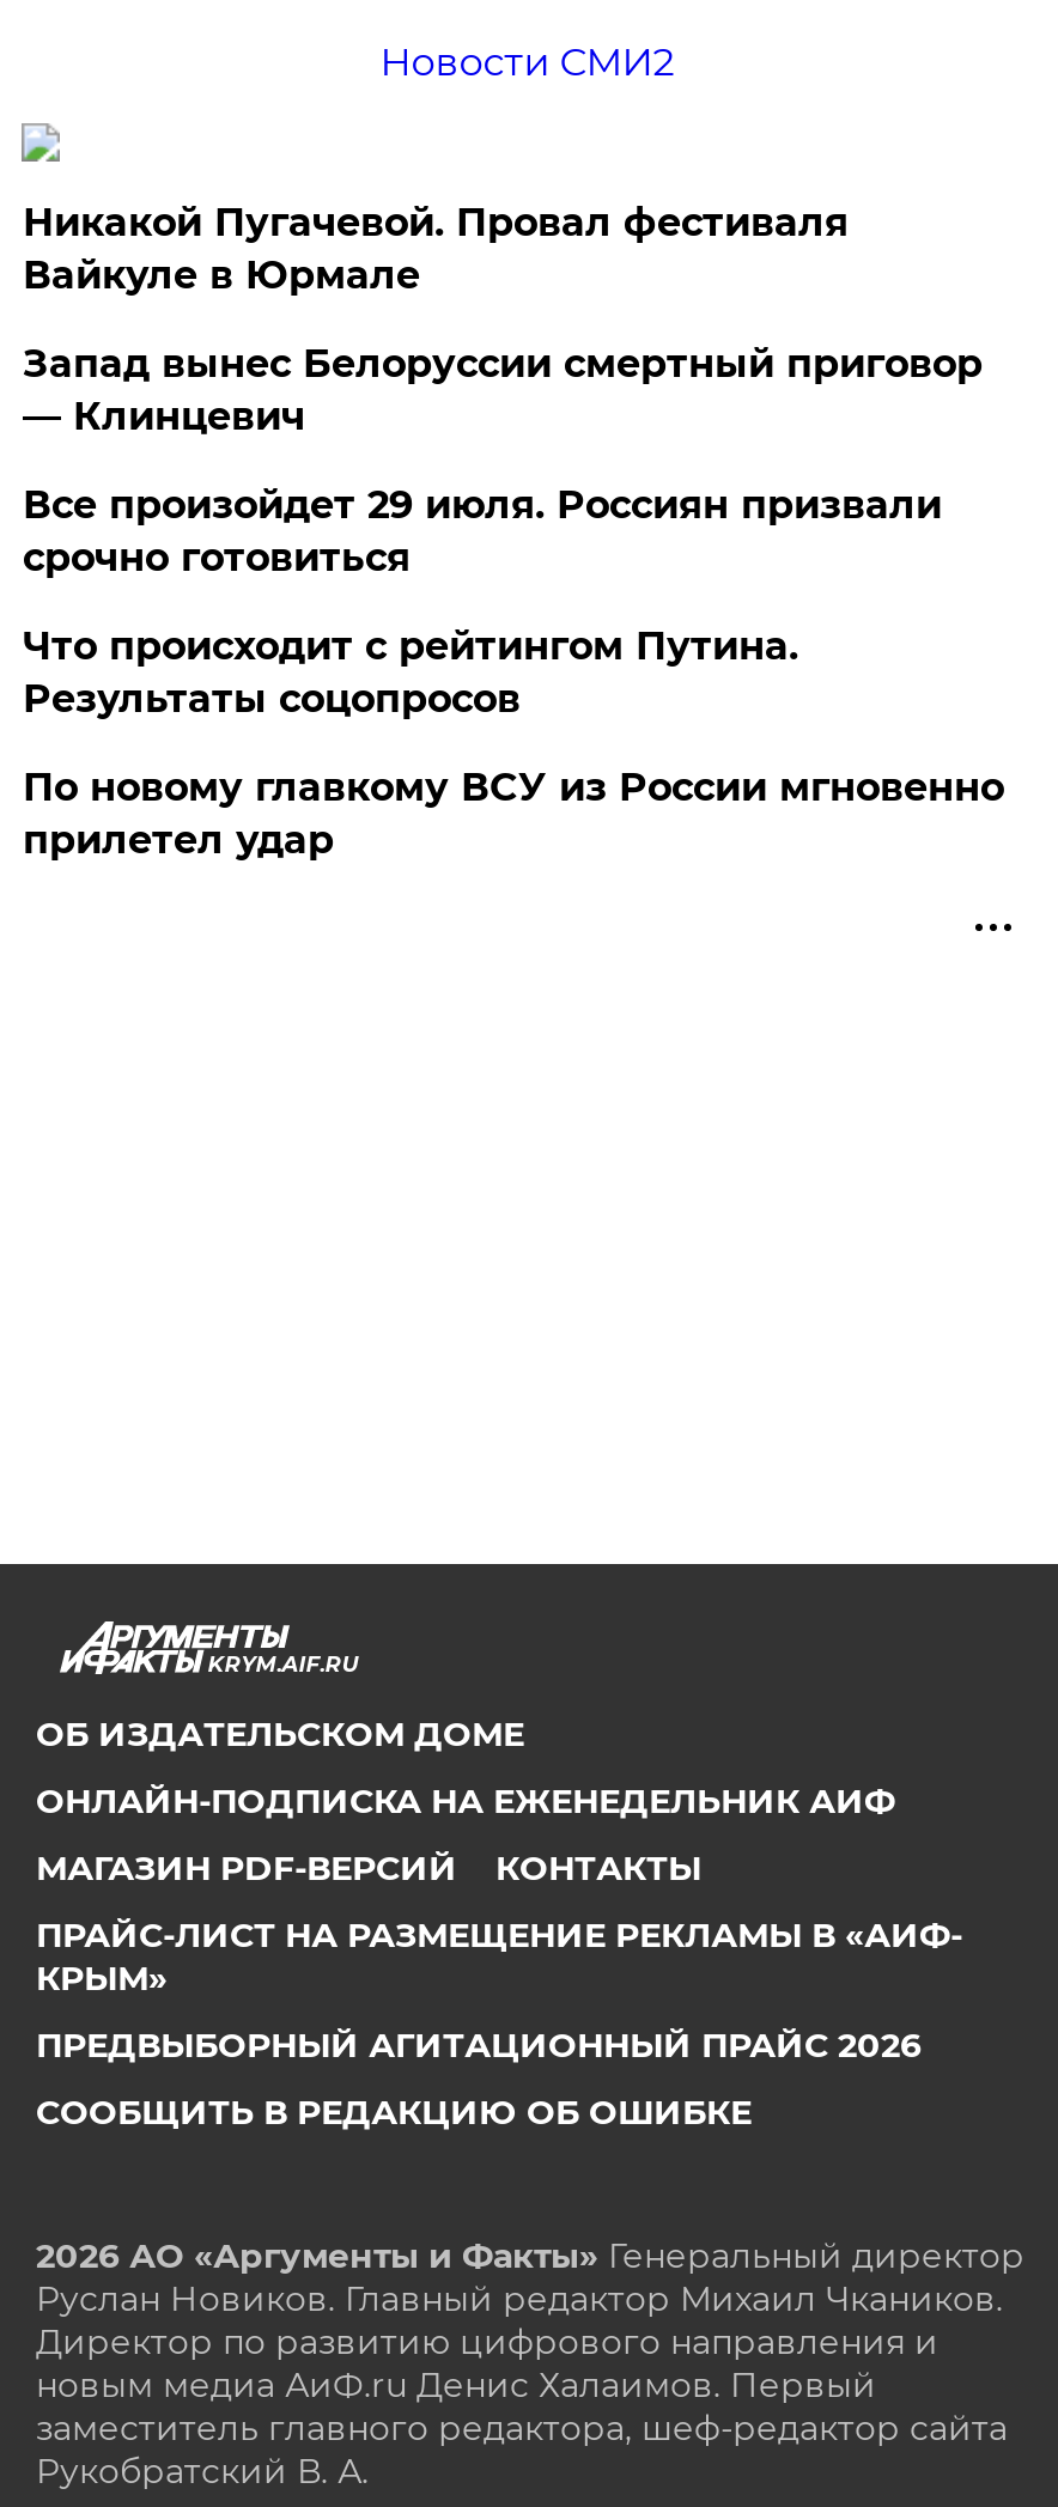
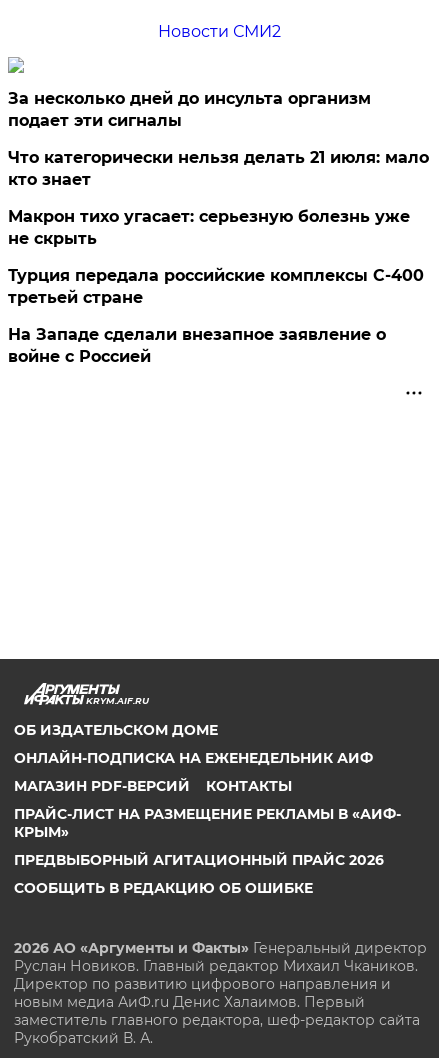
[23,200,848,298] Никакой Пугачевой. Провал фестиваля | Вайкуле в Юрмале -> [8,89,371,130] За несколько дней до инсульта организм | подает эти сигналы
[23,341,982,439] Запад вынес Белоруссии смертный приговор | — Клинцевич -> [8,148,429,189] Что категорически нельзя делать 21 июля: мало | кто знает
[23,482,942,580] Все произойдет 29 июля. Россиян призвали | срочно готовиться -> [8,207,410,248] Макрон тихо угасает: серьезную болезнь уже | не скрыть
[23,623,798,721] Что происходит с рейтингом Путина. | Результаты соцопросов -> [8,266,424,307] Турция передала российские комплексы С-400 | третьей стране
[23,764,1004,863] По новому главкому ВСУ из России мгновенно | прилетел удар -> [8,325,386,366] На Западе сделали внезапное заявление о | войне с Россией

